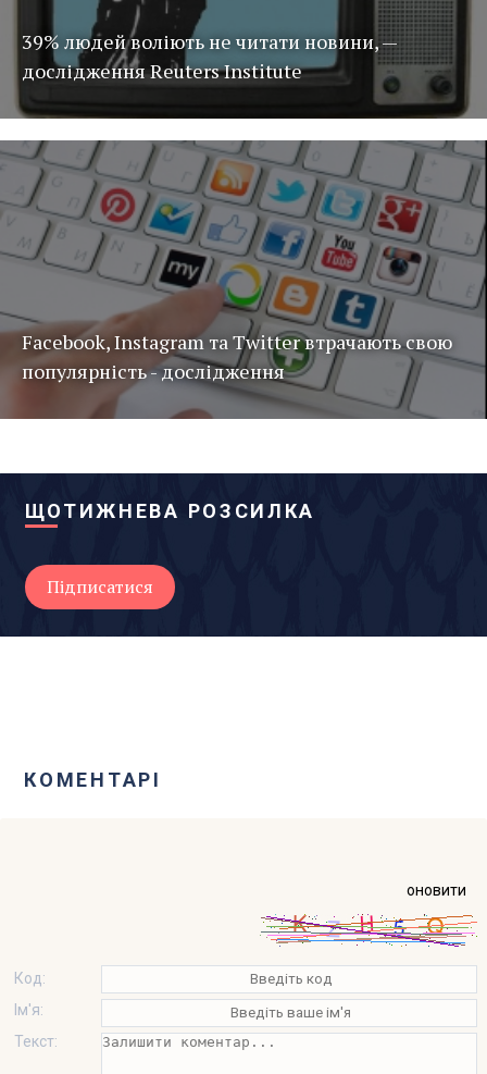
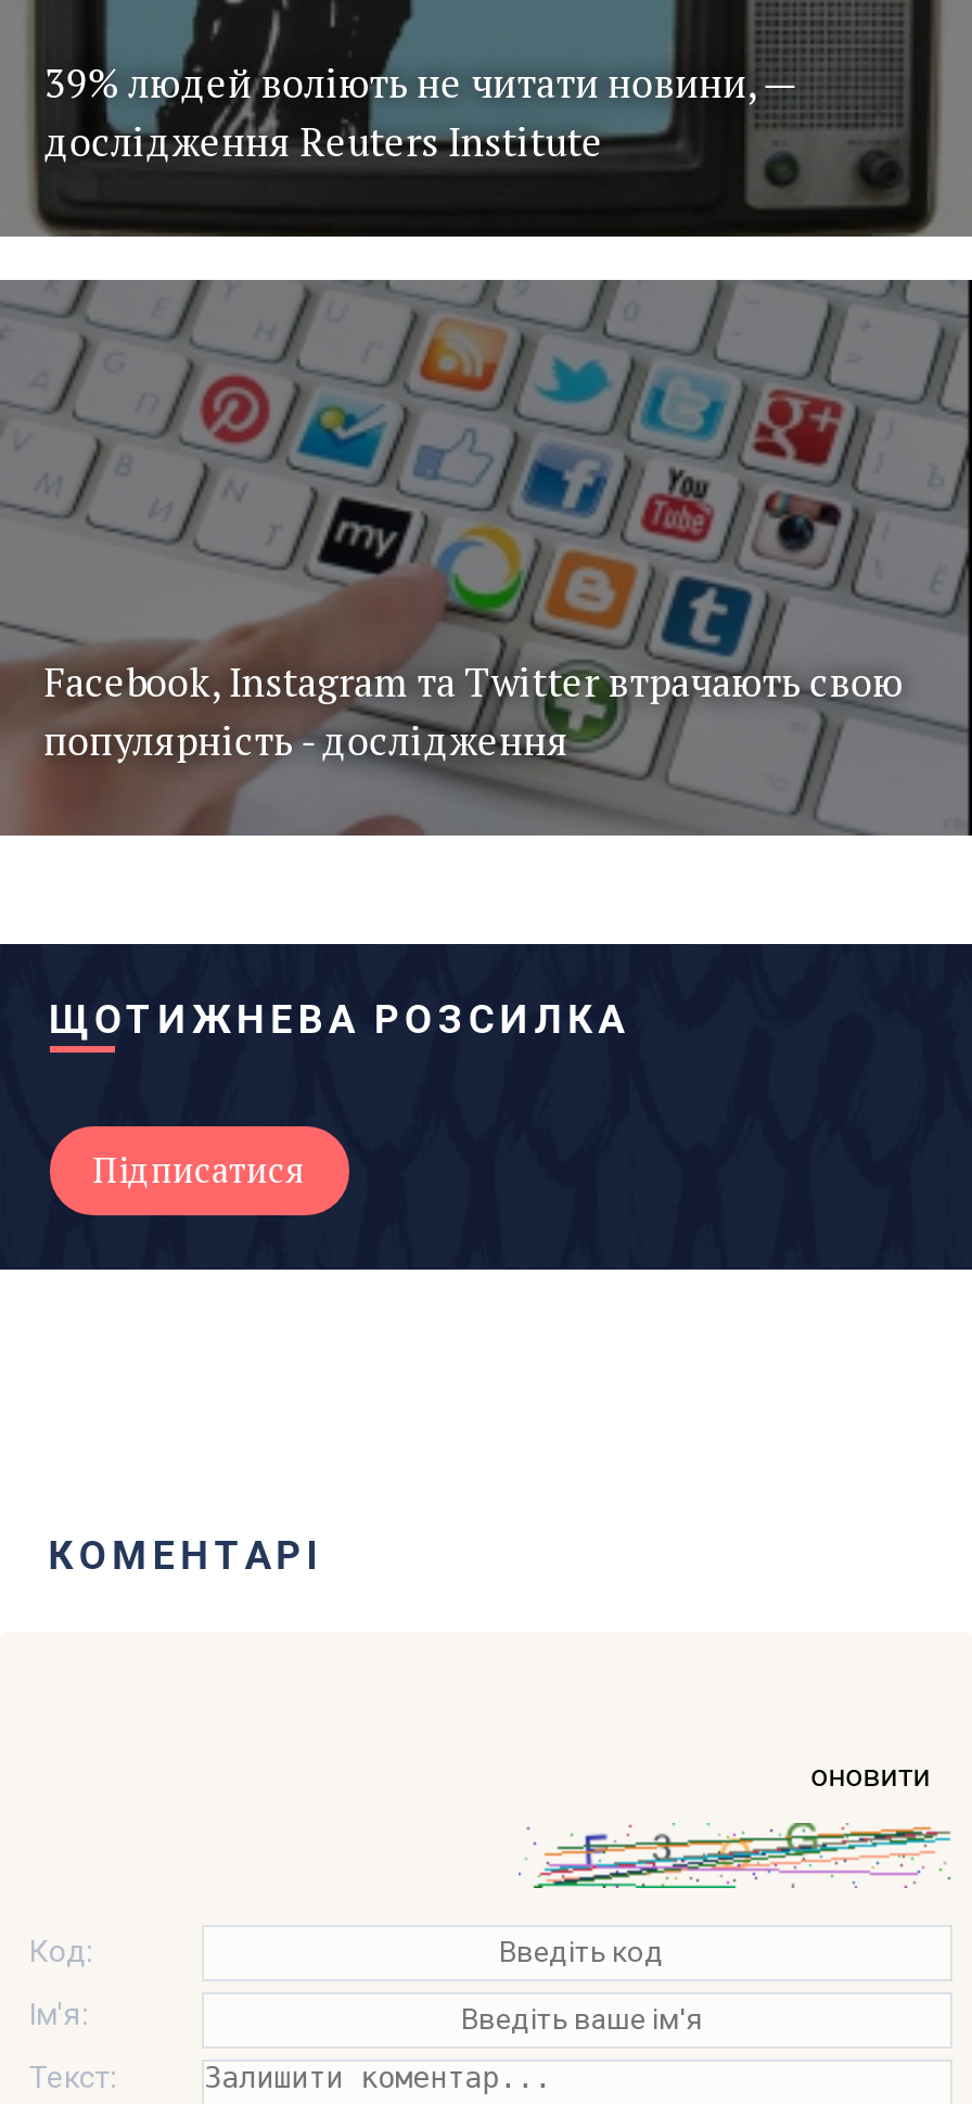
[261,913,477,948] [image] -> [519,1821,950,1890] [image]

